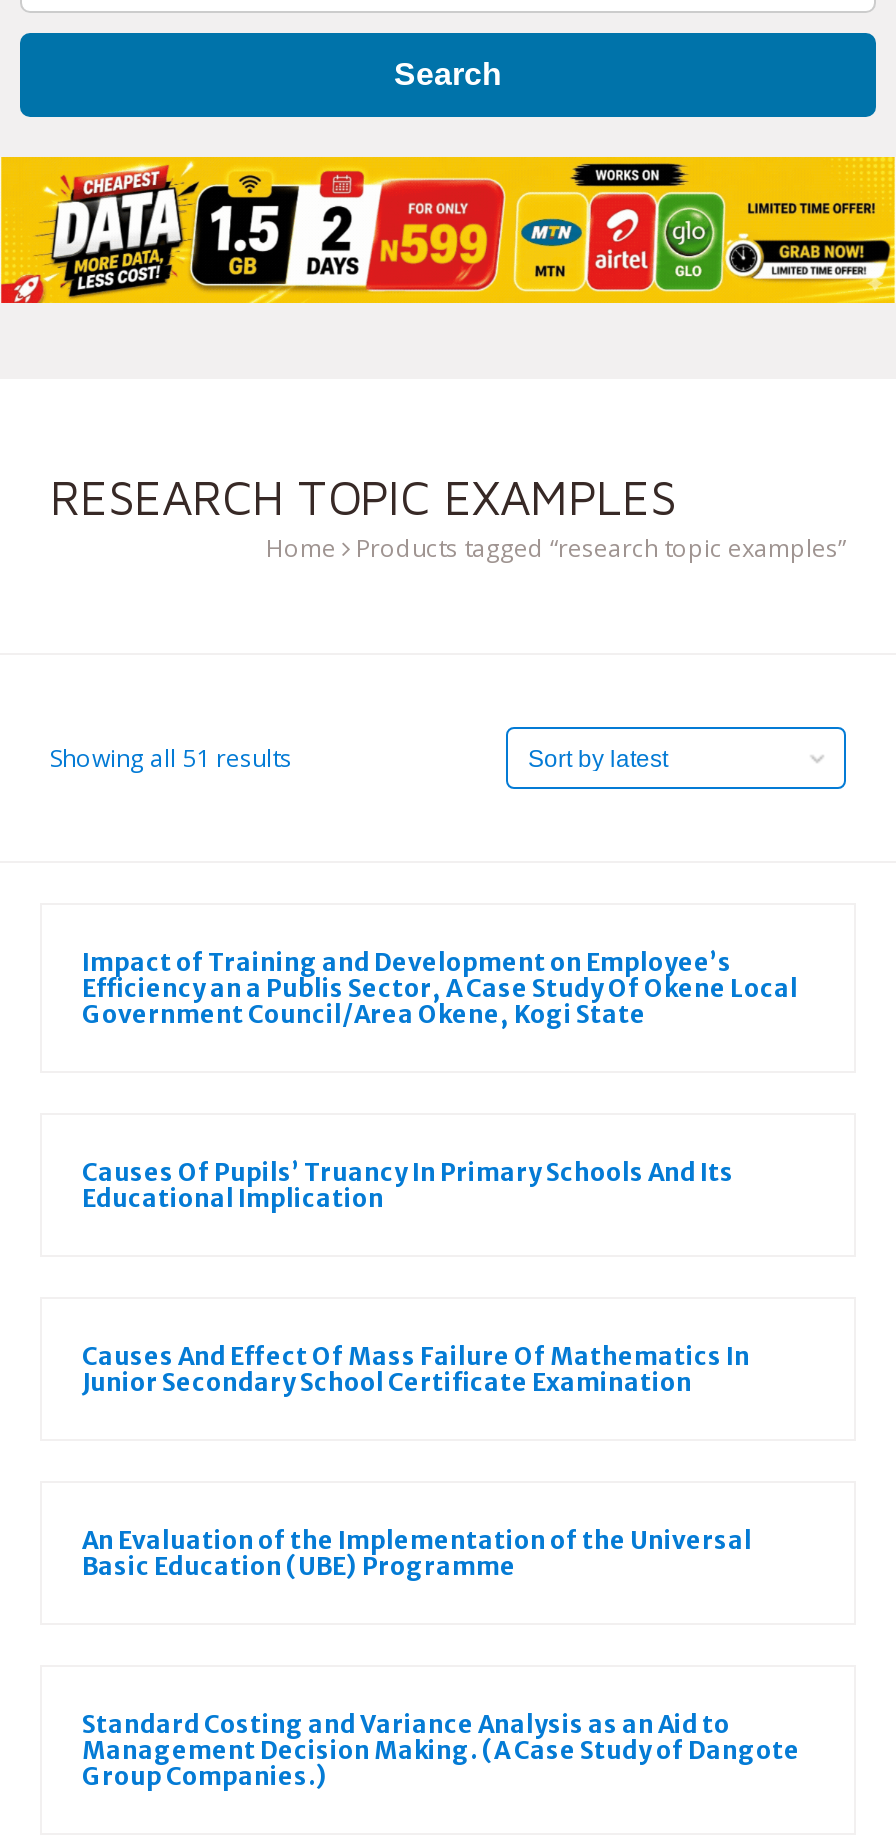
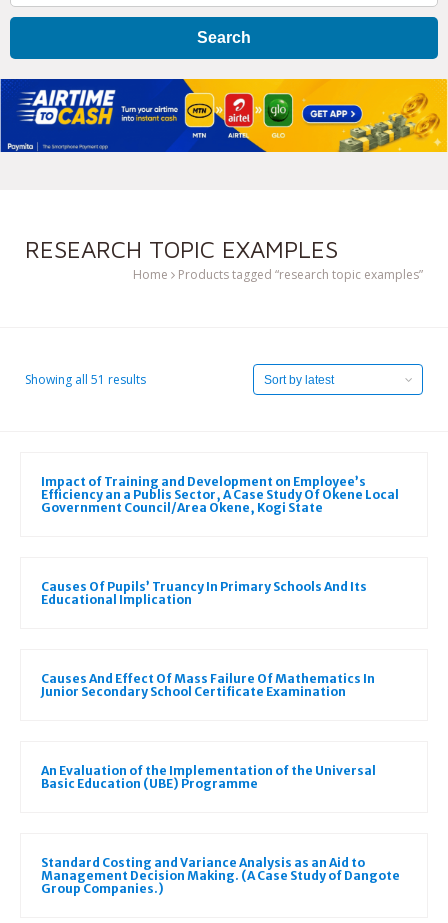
[6,155,890,305] [image] -> [3,78,445,153] [image]

